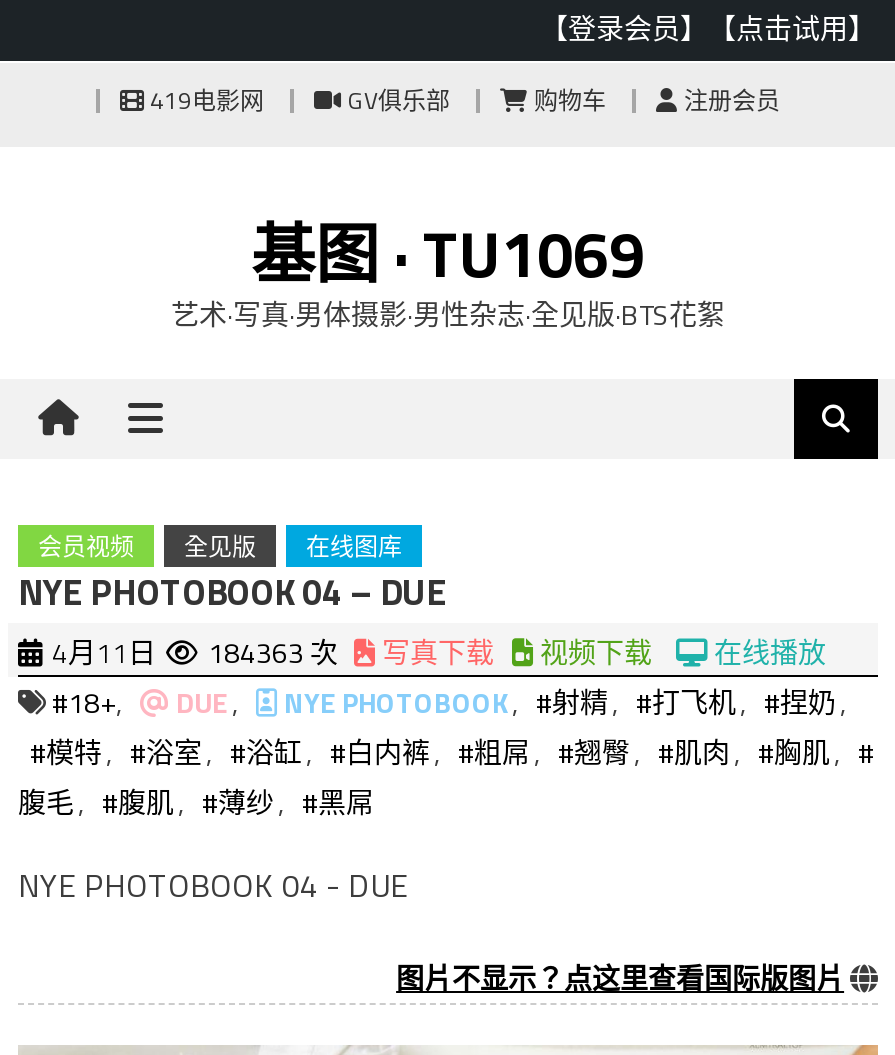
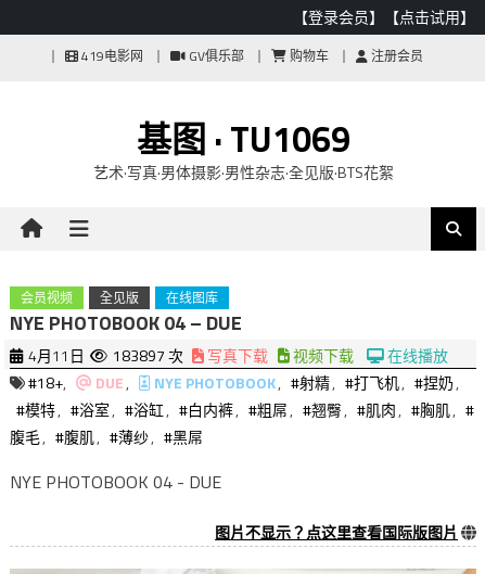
[208,631,338,673] 184363 次 -> [113,344,183,367] 183897 次

